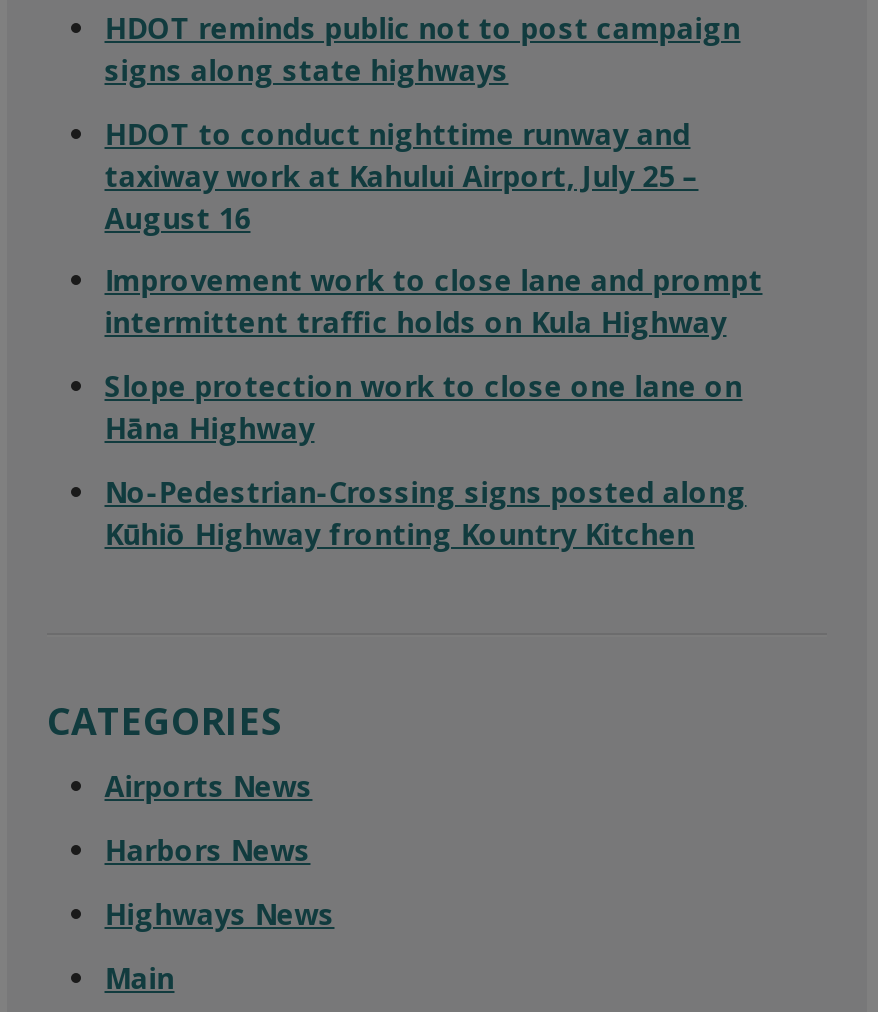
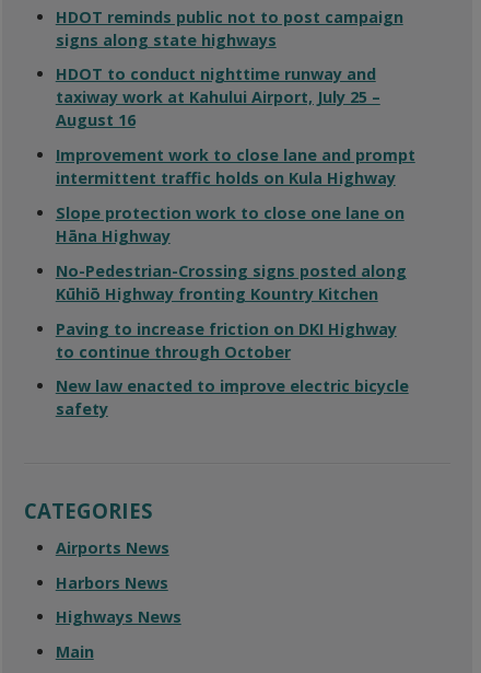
none -> [56,318,409,420] Paving to increase friction on DKI Highway | to continue through October | New law enacted to improve electric bicycle | safety

